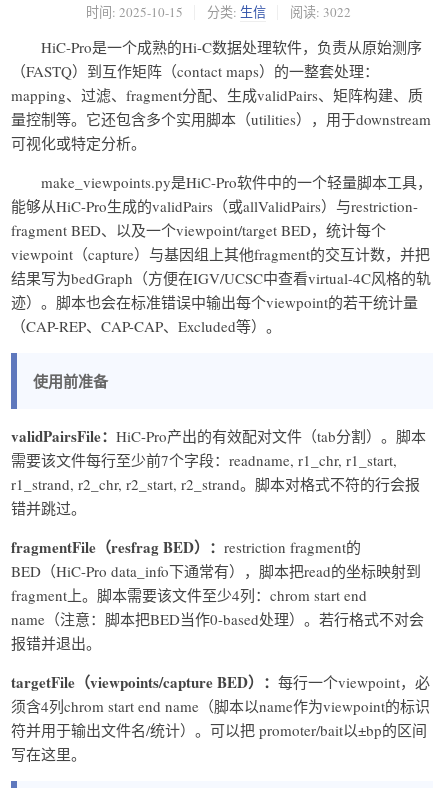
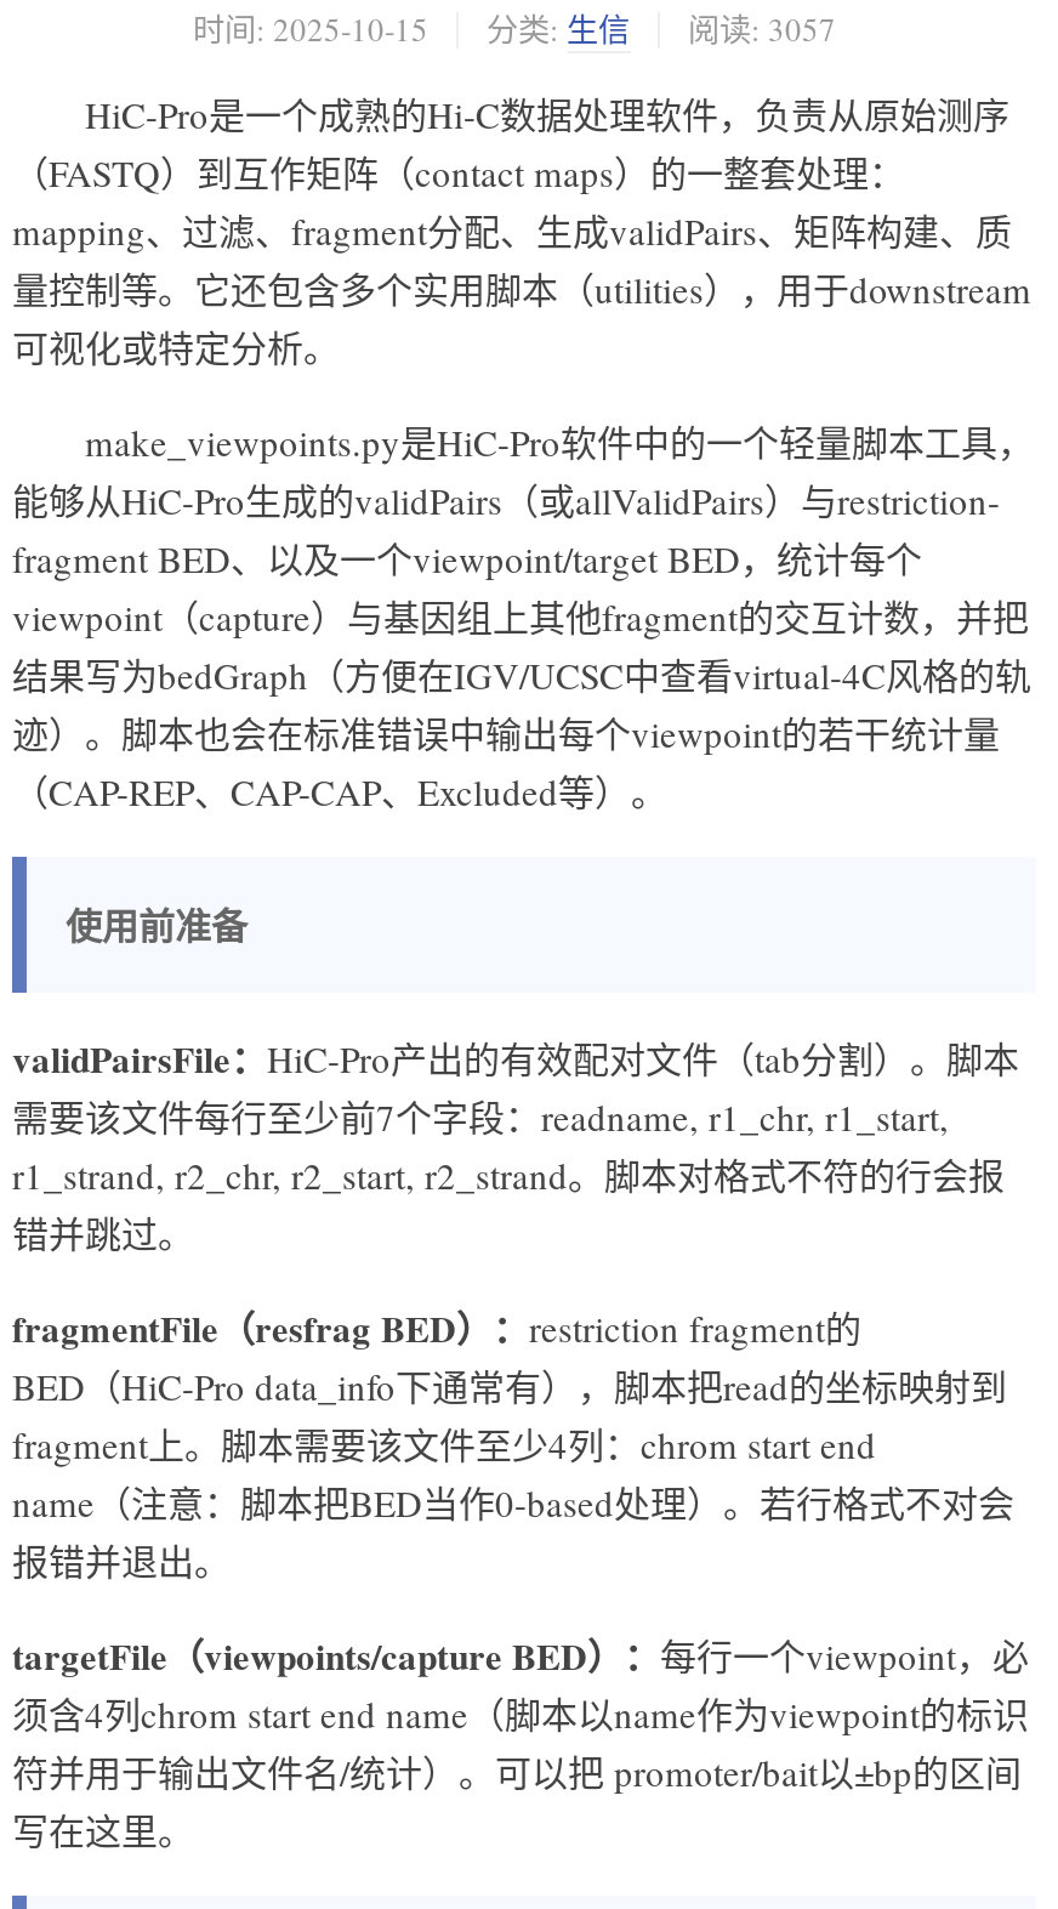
[85,3,350,21] 时间: 2025-10-15 分类:生信 阅读: 3022 -> [193,8,836,52] 时间: 2025-10-15 分类:生信 阅读: 3057

